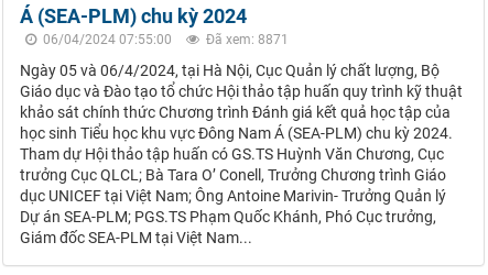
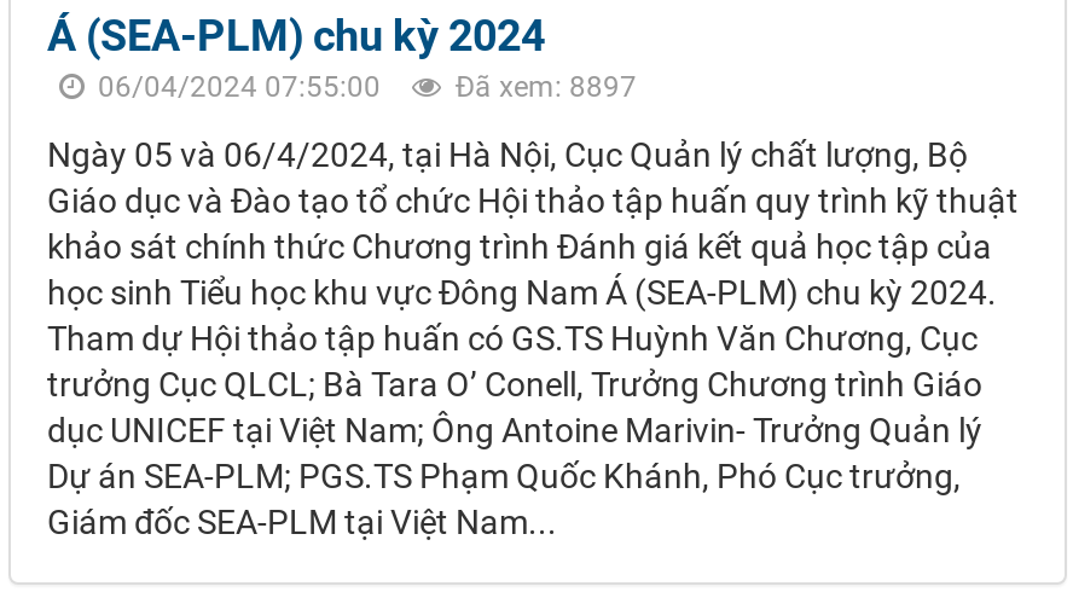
[40,32,289,47] 06/04/2024 07:55:00 Đã xem: 8871 -> [91,70,637,104] 06/04/2024 07:55:00 Đã xem: 8897

